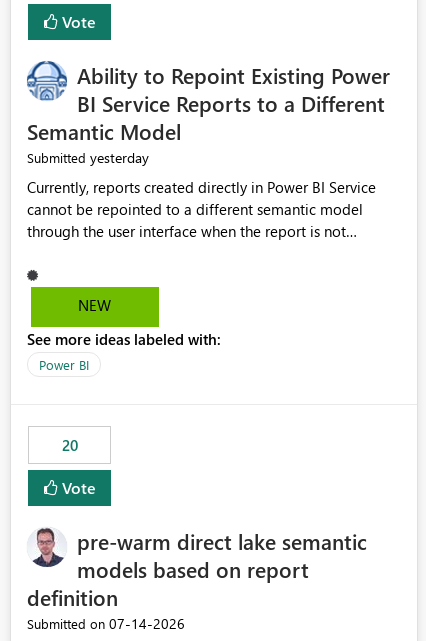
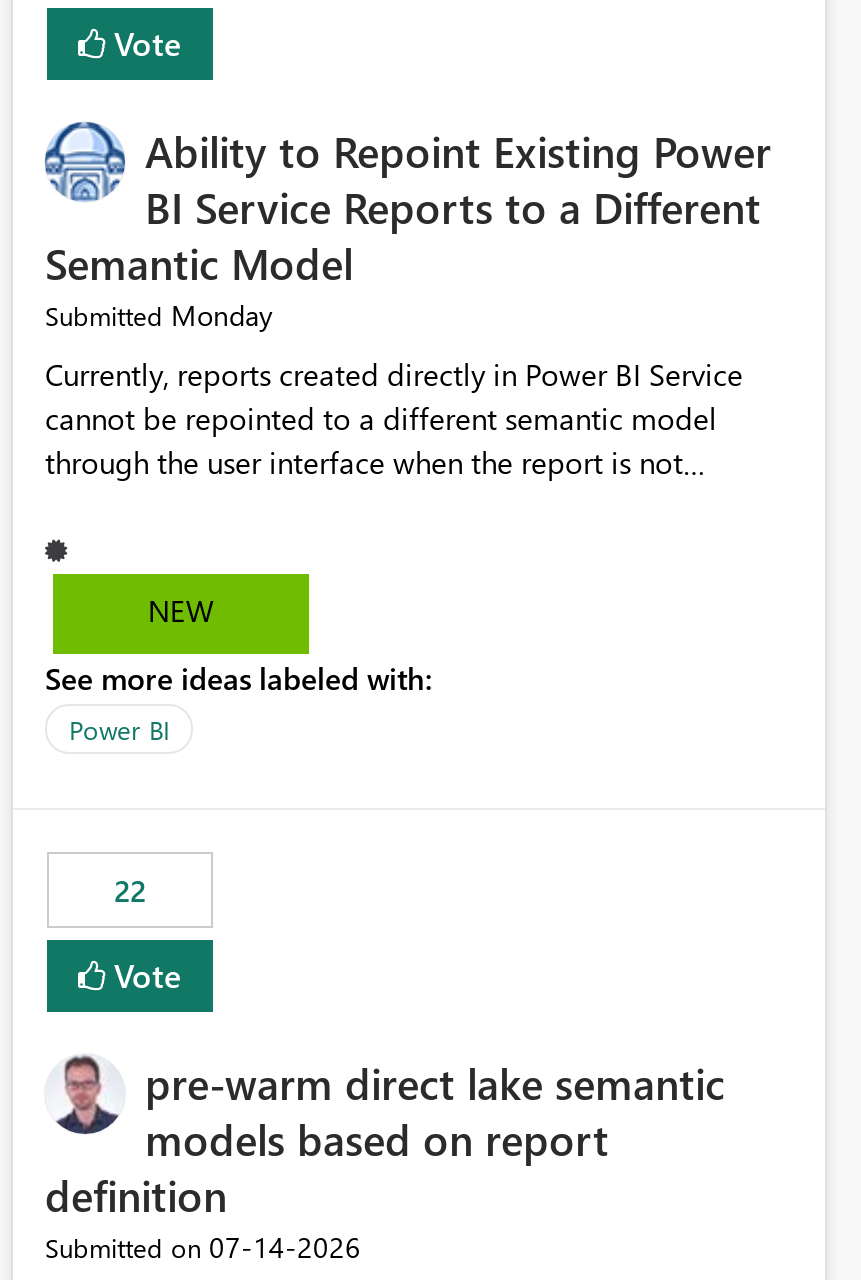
[27,148,149,167] Submitted yesterday -> [45,297,273,335] Submitted Monday
[61,435,77,455] 20 -> [114,871,146,911] 22

